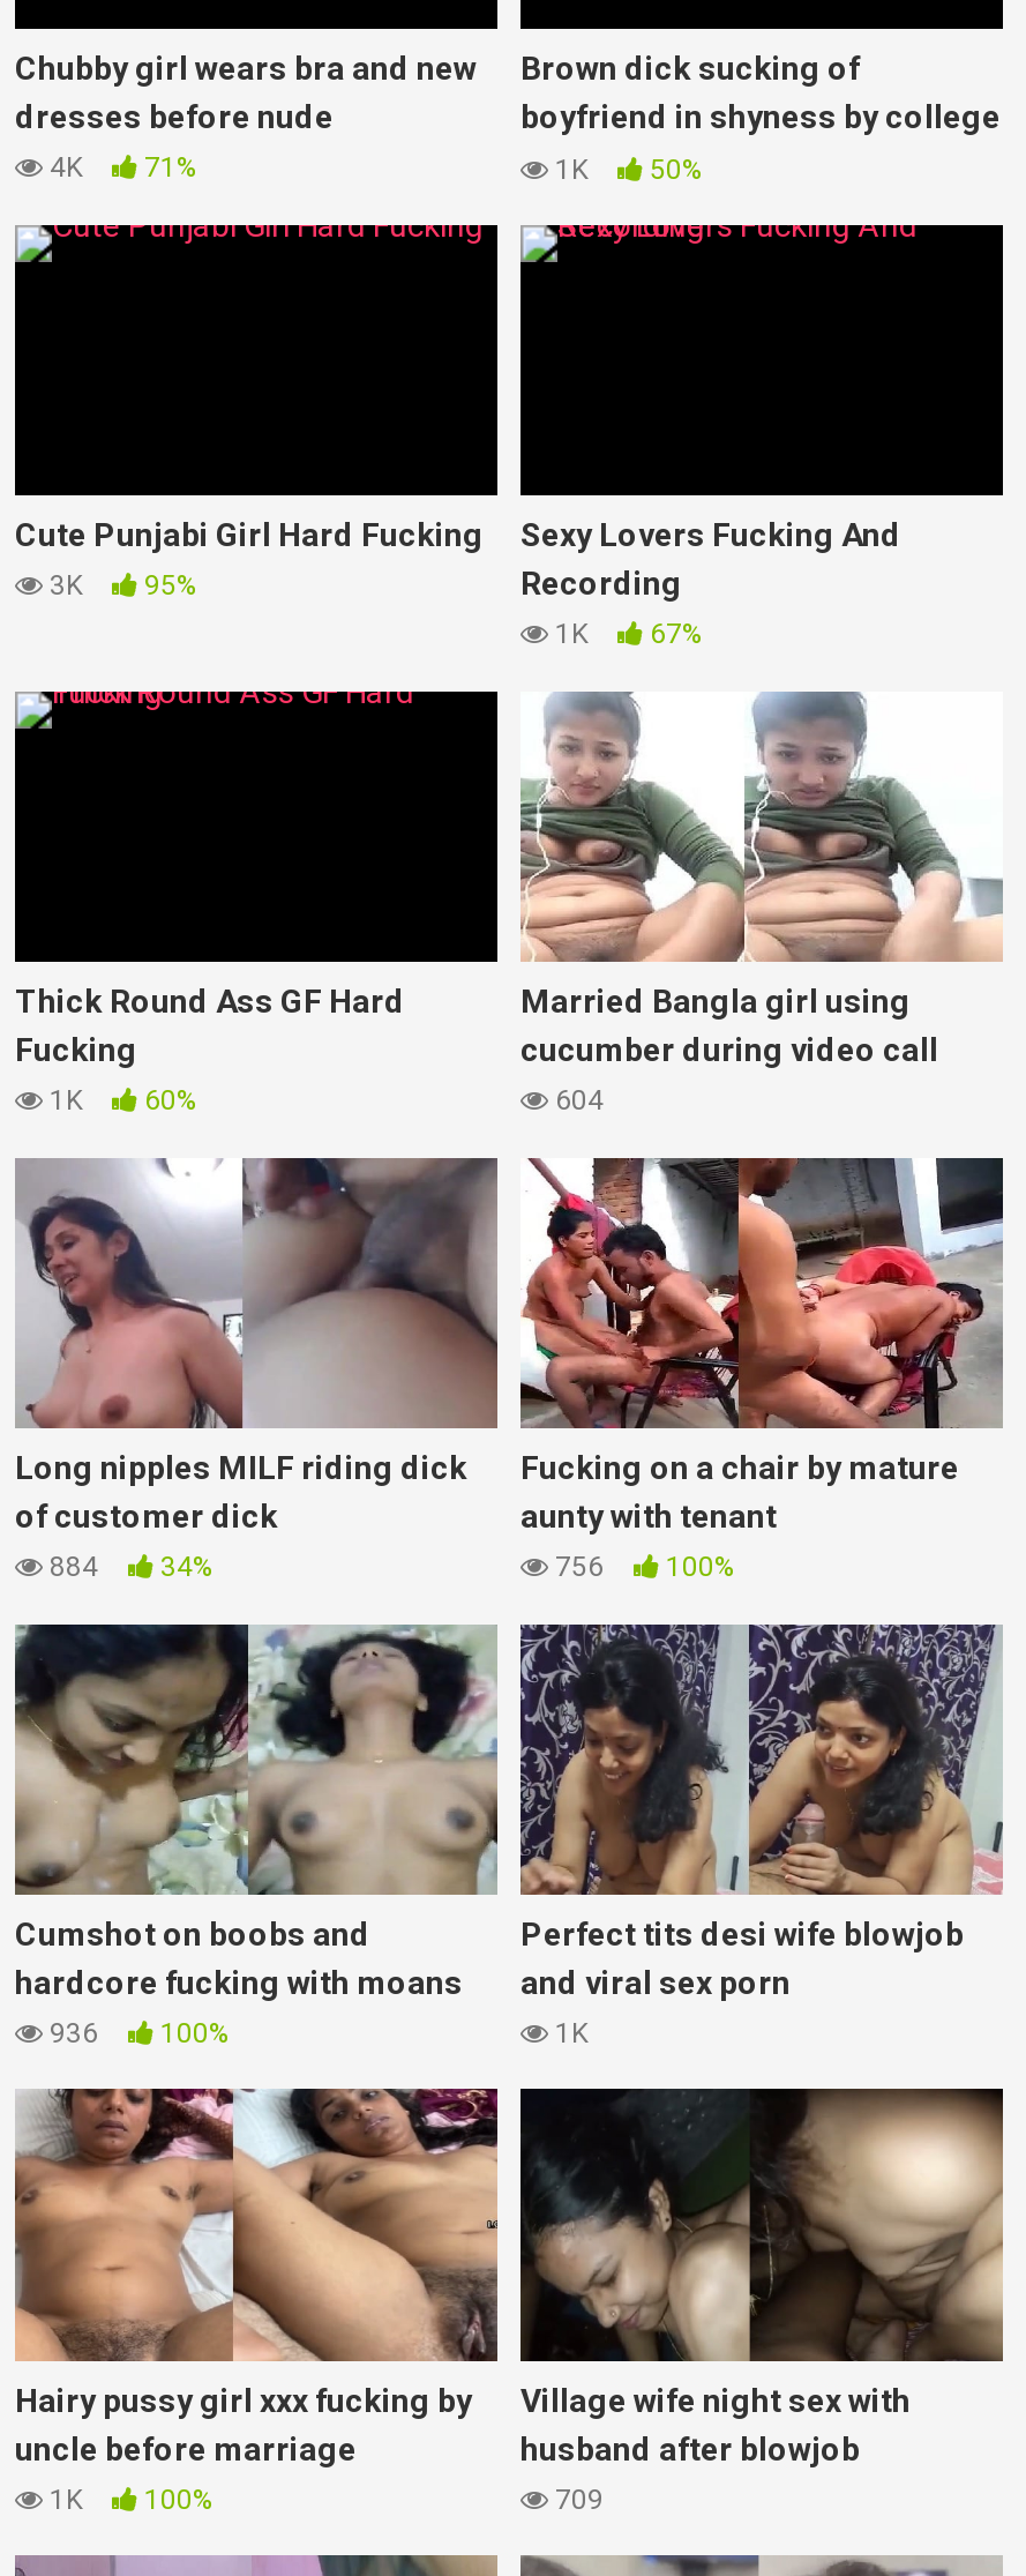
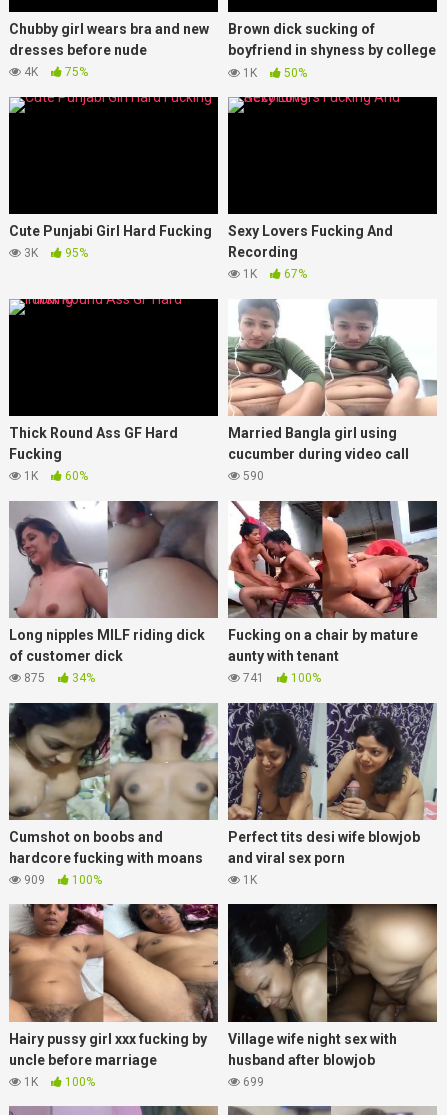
[43,152,197,184] 4K 71% -> [21,65,88,79] 4K 75%
[548,1085,604,1117] 604 -> [240,469,264,483] 590
[43,1551,214,1583] 884 34% -> [21,671,95,685] 875 34%
[548,1551,735,1583] 756 100% -> [240,671,321,685] 741 100%
[43,2017,230,2050] 936 100% -> [21,873,102,887] 909 100%
[548,2484,604,2516] 709 -> [240,1075,264,1089] 699

